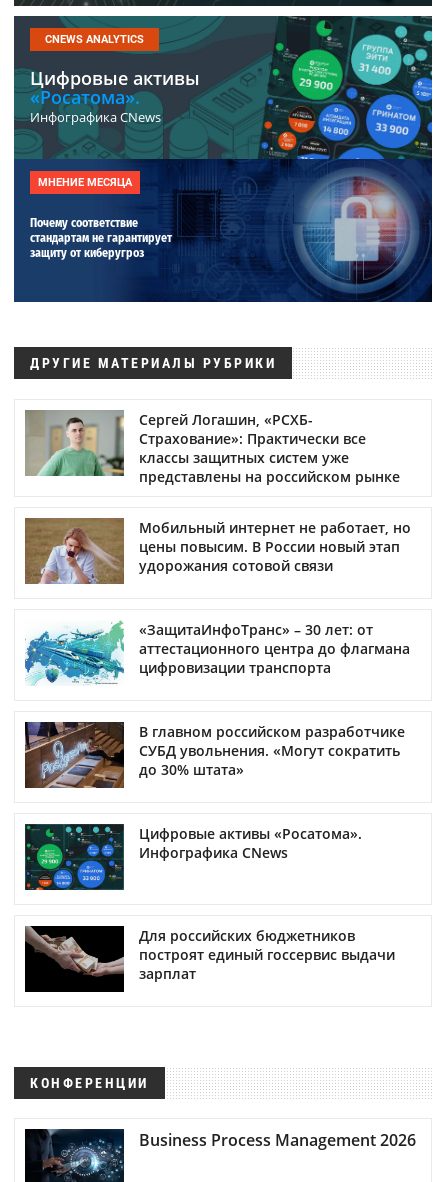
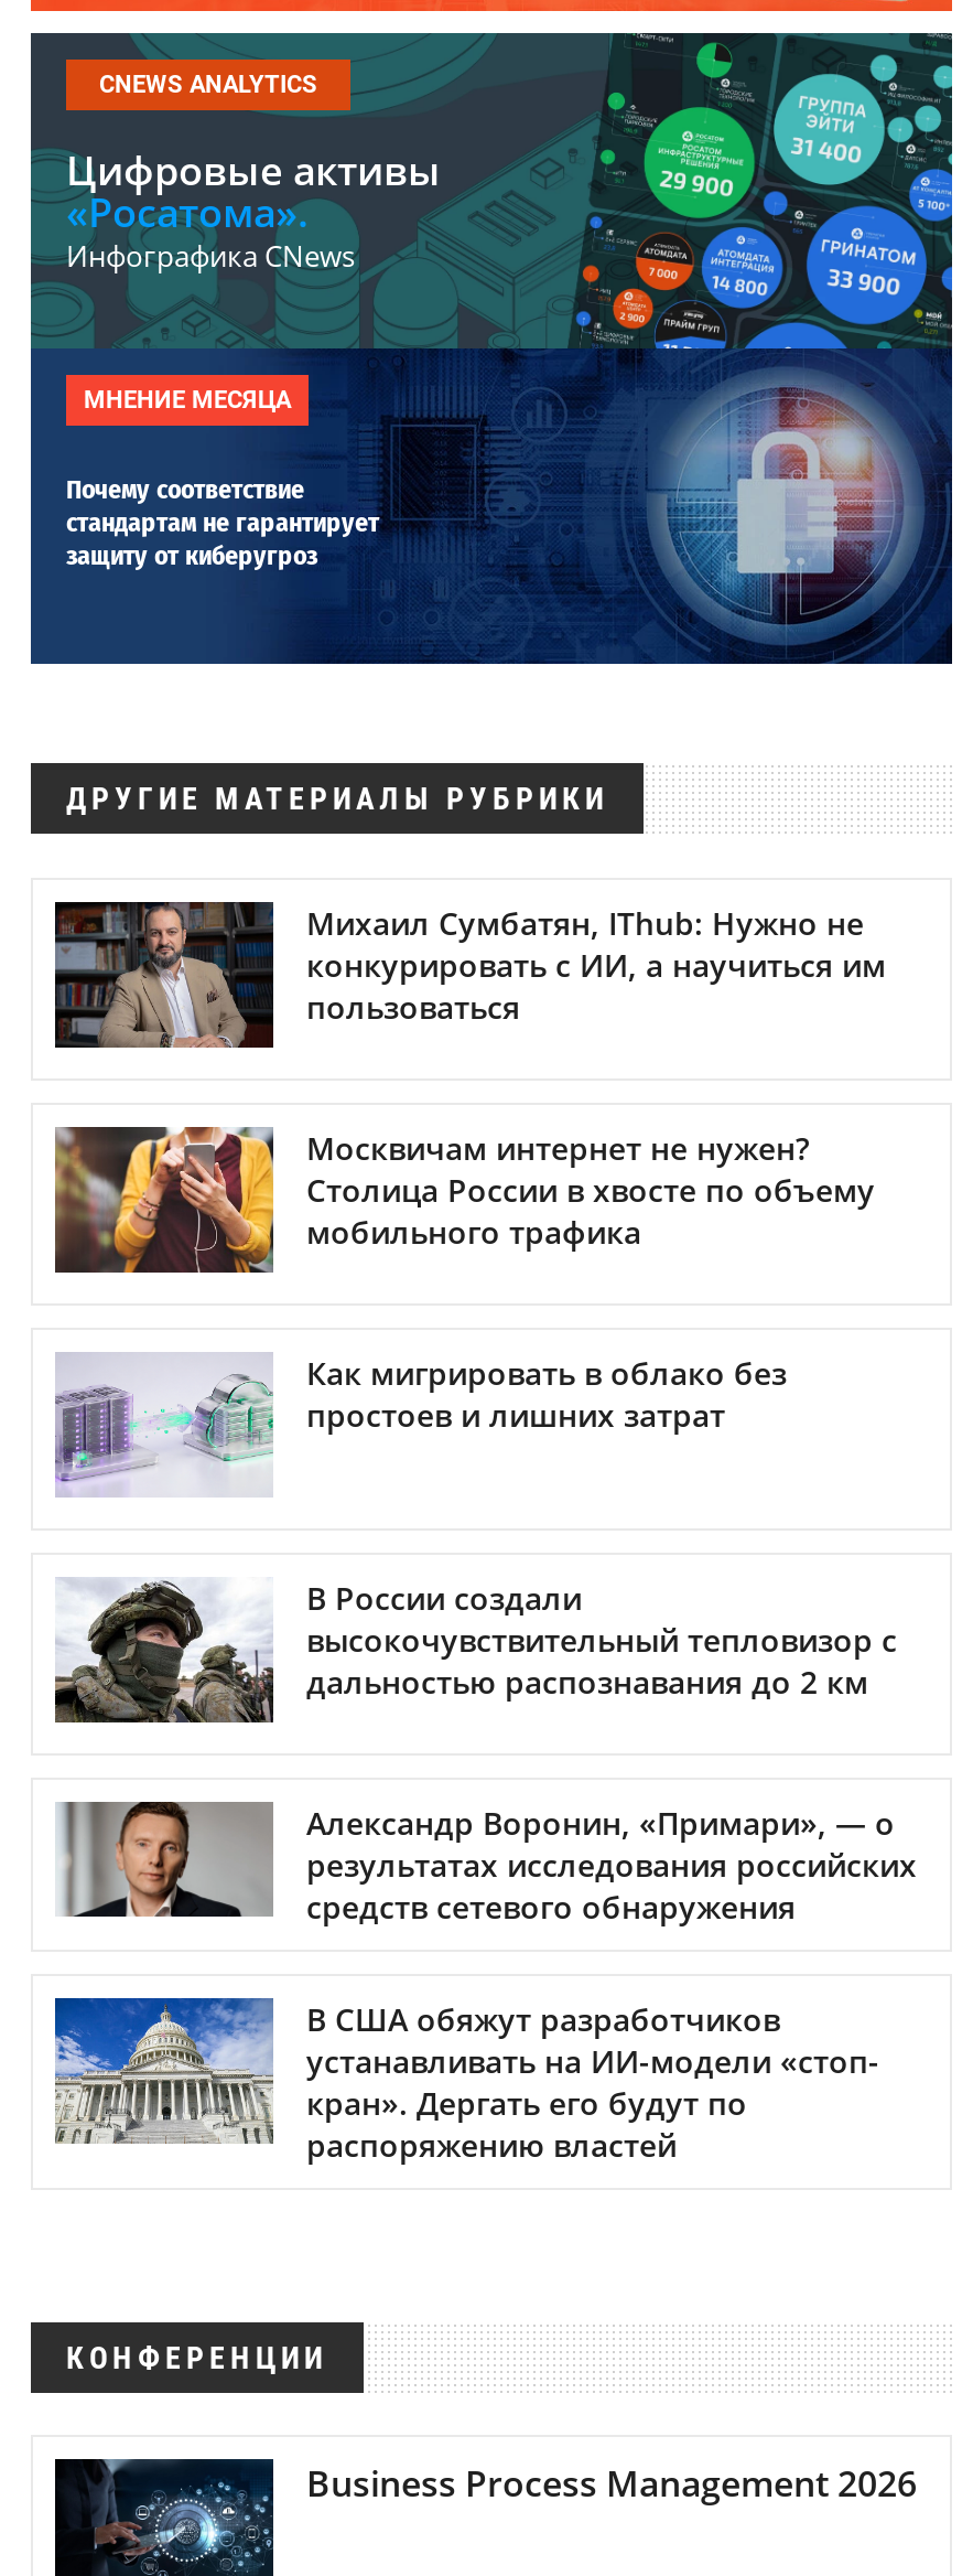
[26,409,400,485] [image] | Сергей Логашин, «РСХБ- | Страхование»: Практически все | классы защитных систем уже | представлены на российском рынке -> [55,900,886,1050] [image] | Михаил Сумбатян, IThub: Нужно не | конкурировать с ИИ, а научиться им | пользоваться
[25,517,411,585] [image] | Мобильный интернет не работает, но | цены повысим. В России новый этап | удорожания сотовой связи -> [55,1125,875,1275] [image] | Москвичам интернет не нужен? | Столица России в хвосте по объему | мобильного трафика
[25,619,410,686] [image] | «ЗащитаИнфоТранс» – 30 лет: от | аттестационного центра до флагмана | цифровизации транспорта -> [55,1352,787,1498] [image] | Как мигрировать в облако без | простоев и лишних затрат
[24,721,405,789] [image] | В главном российском разработчике | СУБД увольнения. «Могут сократить | до 30% штата» -> [55,1577,897,1725] [image] | В России создали | высокочувствительный тепловизор с | дальностью распознавания до 2 км
[24,823,362,891] [image] | Цифровые активы «Росатома». | Инфографика CNews -> [55,1800,917,1932] [image] | Александр Воронин, «Примари», — о | результатах исследования российских | средств сетевого обнаружения
[24,920,395,993] [image] | Для российских бюджетников | построят единый госсервис выдачи | зарплат -> [53,1996,879,2167] [image] | В США обяжут разработчиков | устанавливать на ИИ-модели «стоп- | кран». Дергать его будут по | распоряжению властей

